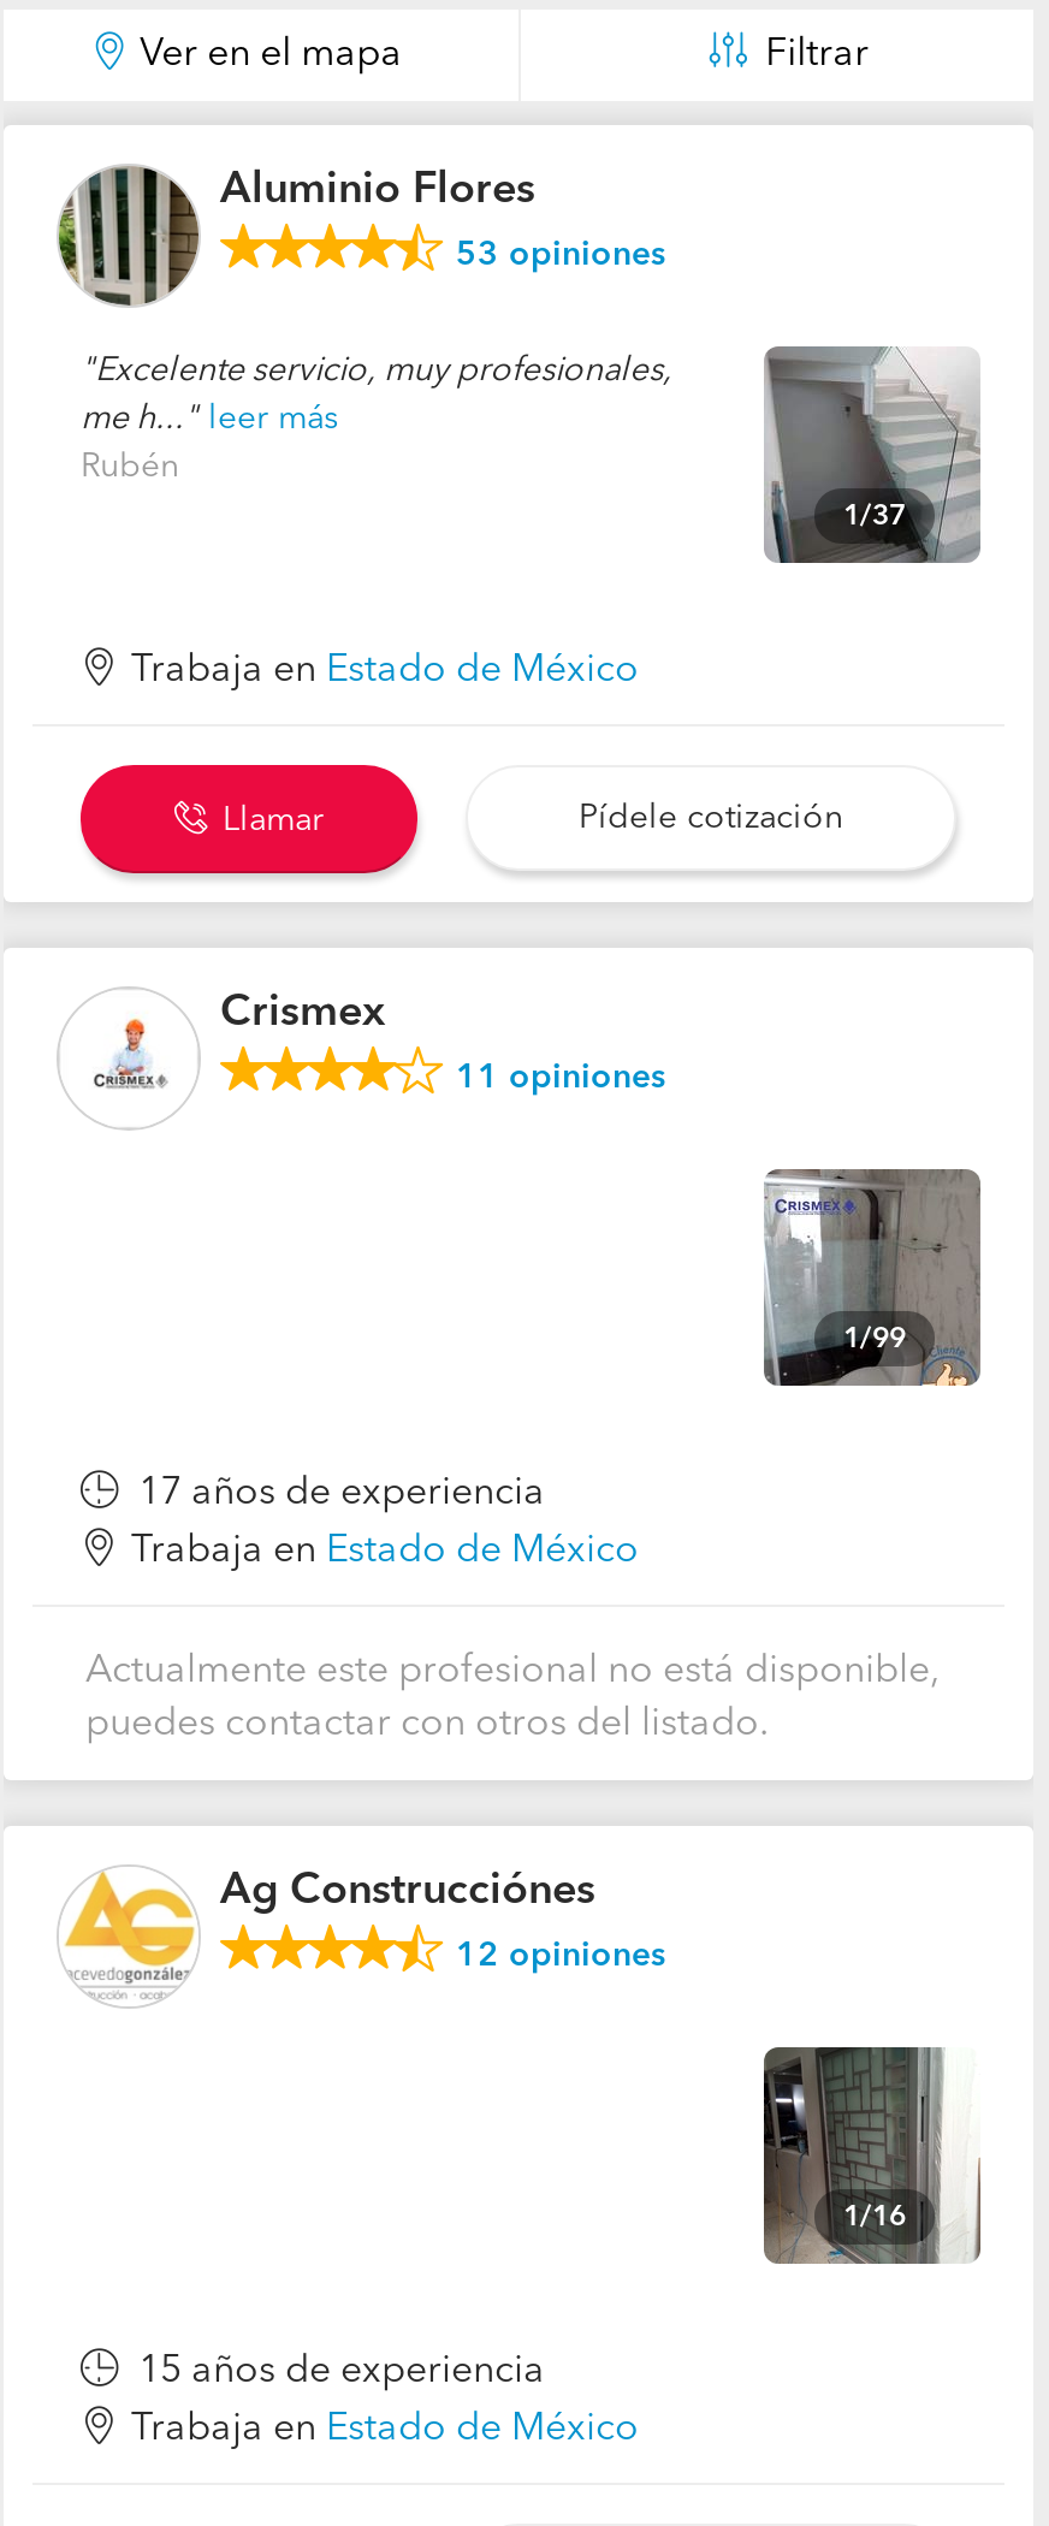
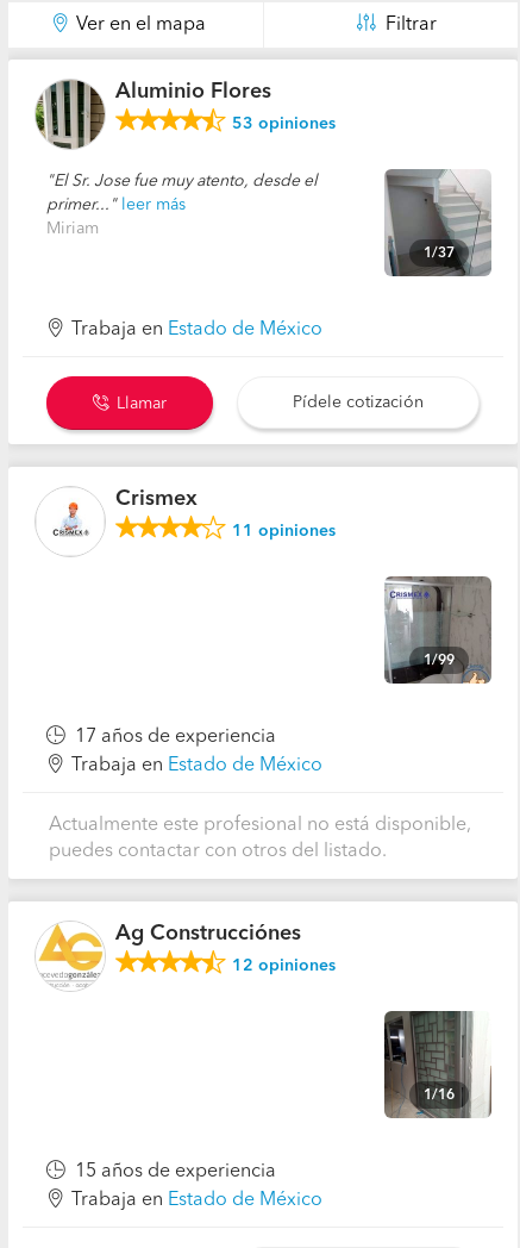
[81,354,672,435] Excelente servicio, muy profesionales, | me h... -> [46,173,318,213] El Sr. Jose fue muy atento, desde el | primer...
[81,450,179,484] Rubén -> [46,220,99,237] Miriam

